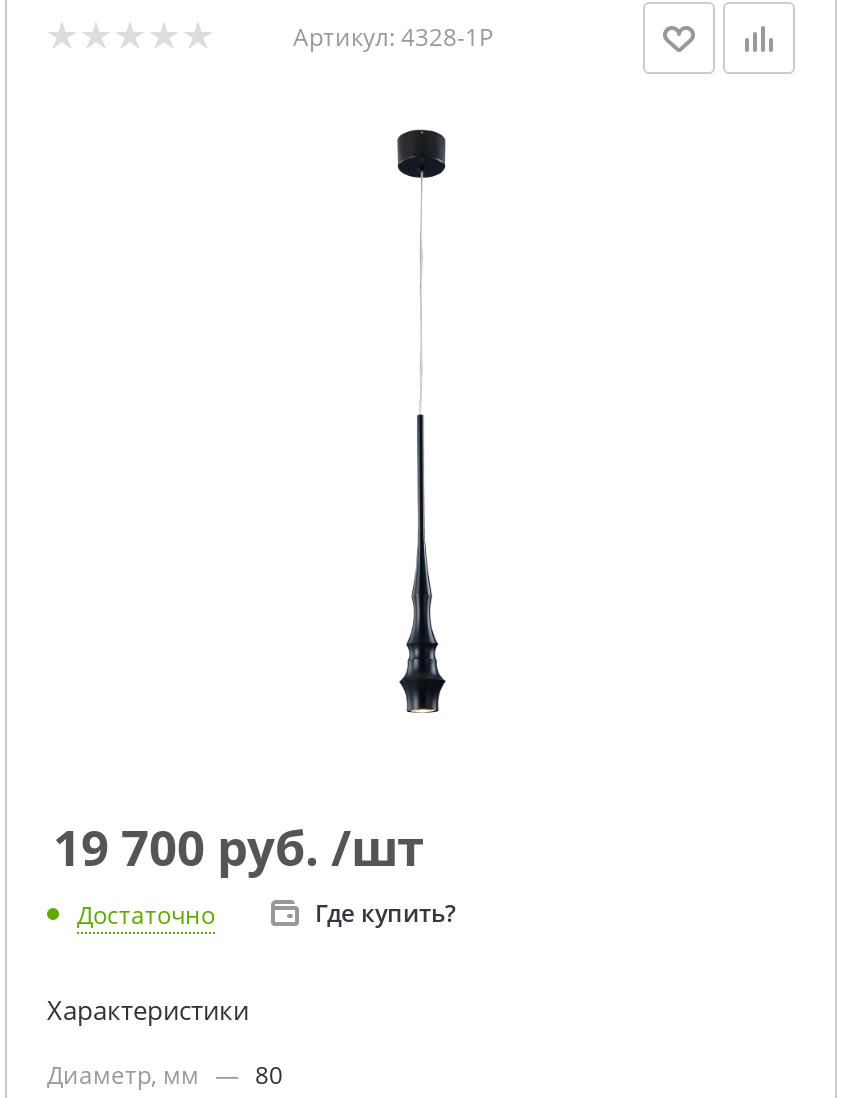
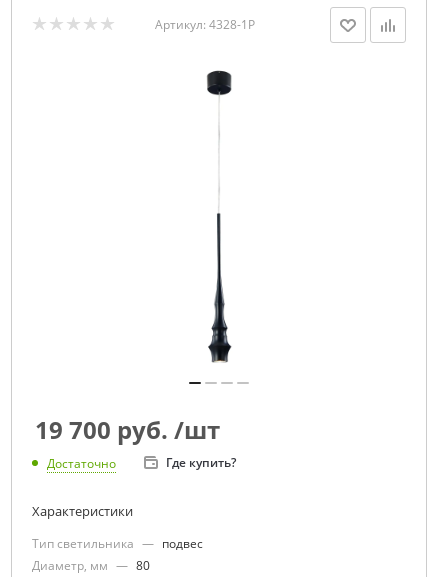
none -> [32,535,203,552] Тип светильника — подвес

